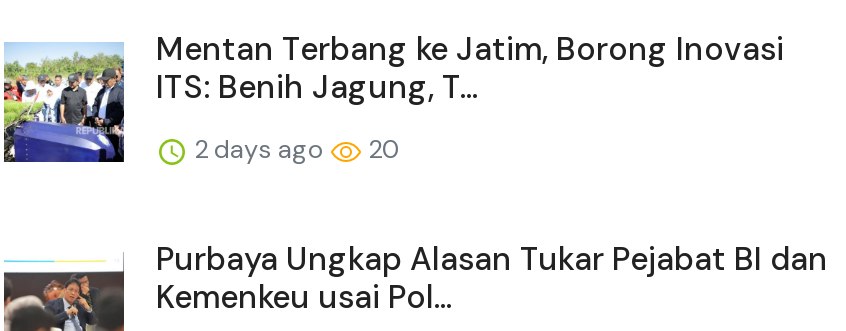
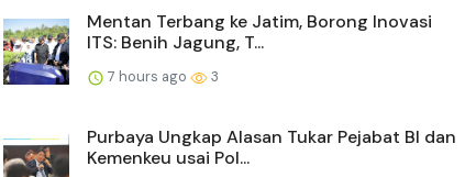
[188,132,330,166] 2 days ago -> [104,68,190,86] 7 hours ago
[362,132,400,166] 20 -> [208,68,219,86] 3

